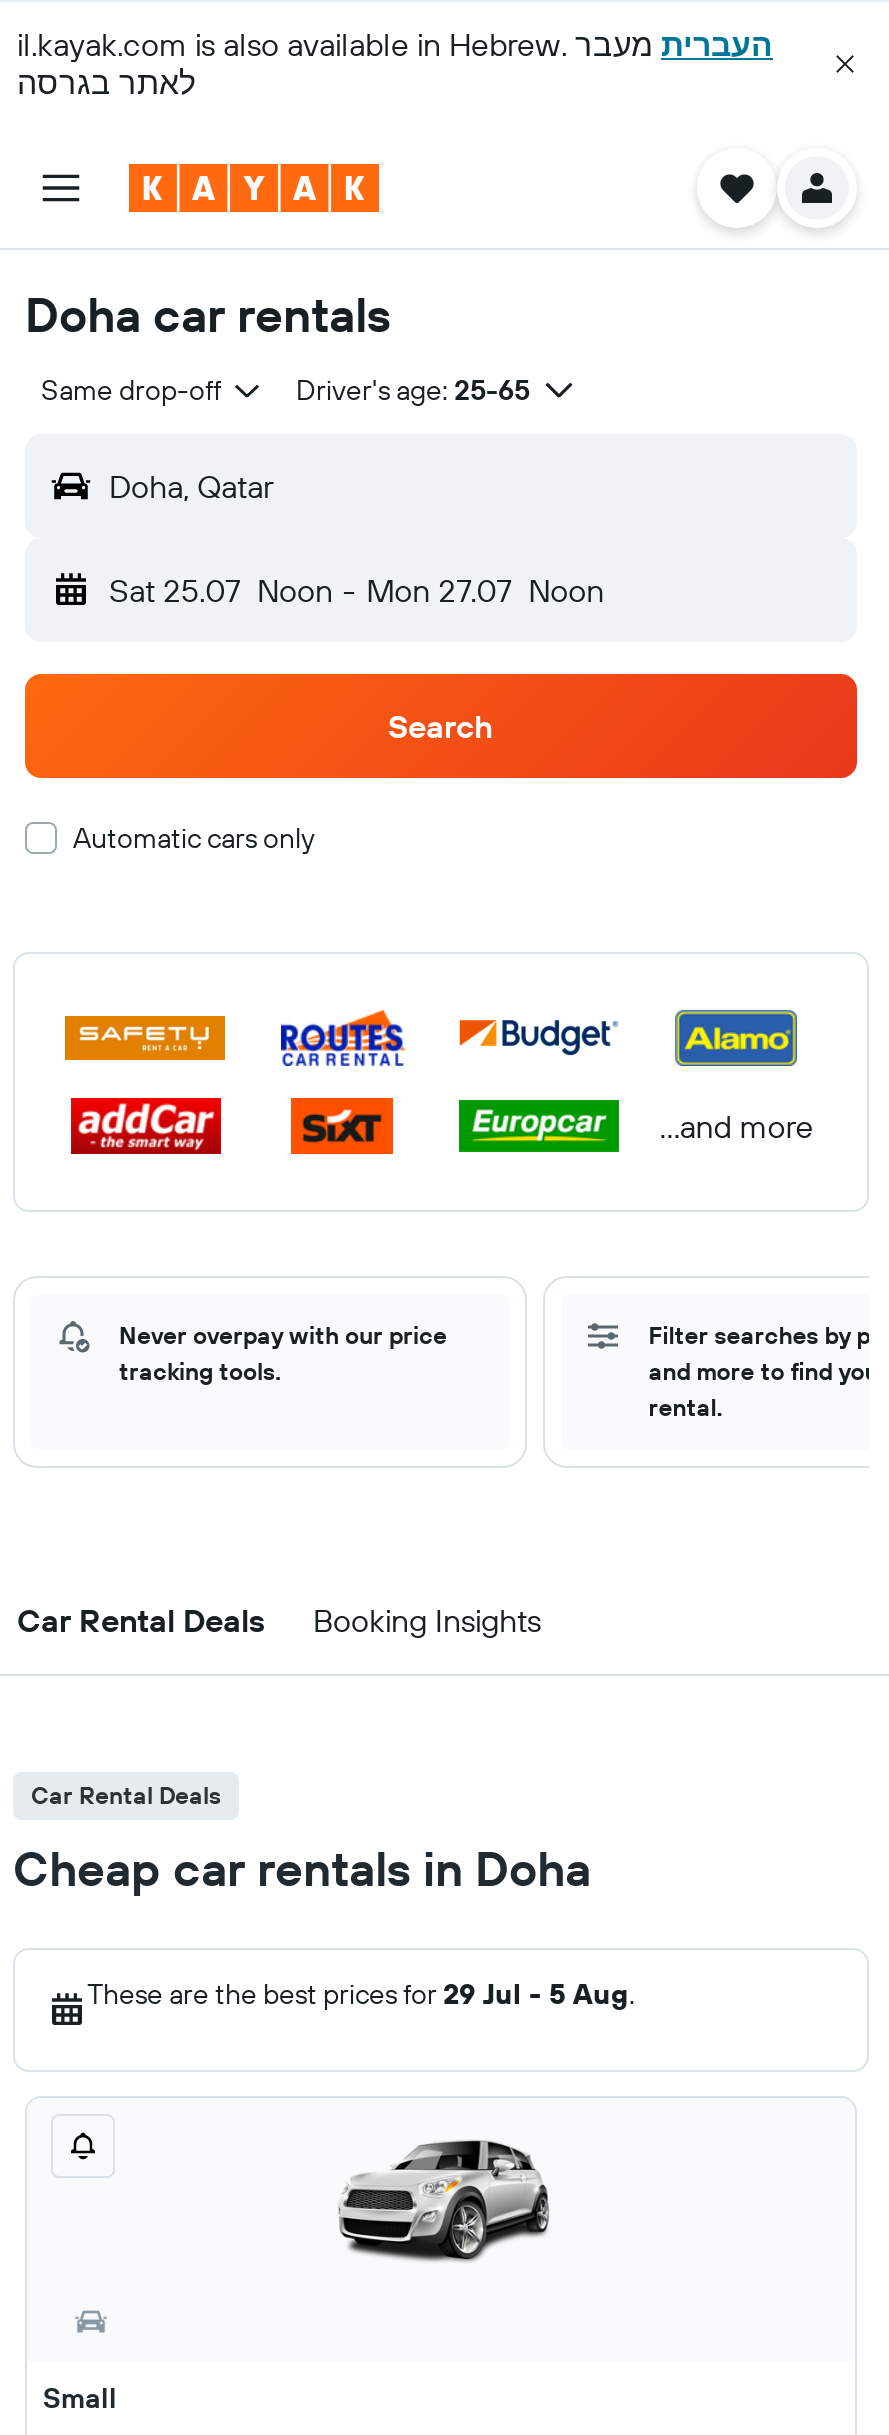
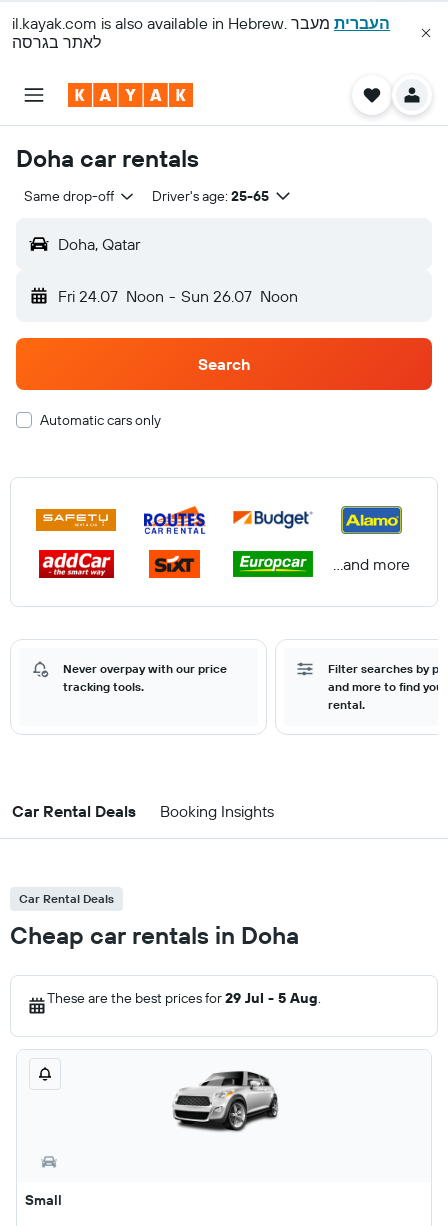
[109,570,604,610] Sat 25.07 Noon - Mon 27.07 Noon -> [58,286,298,306] Fri 24.07 Noon - Sun 26.07 Noon

